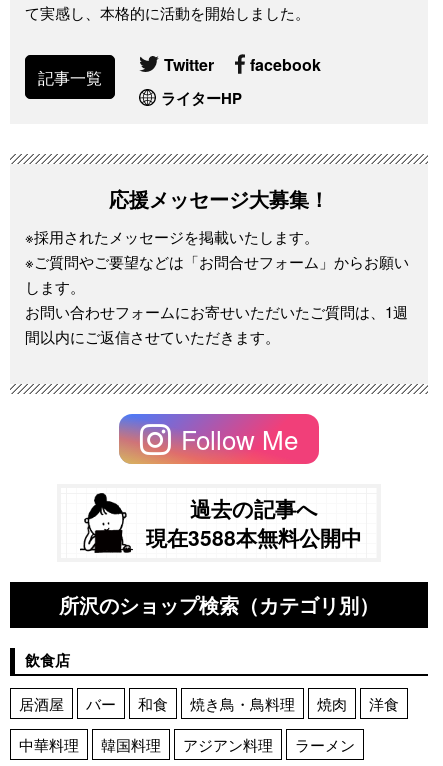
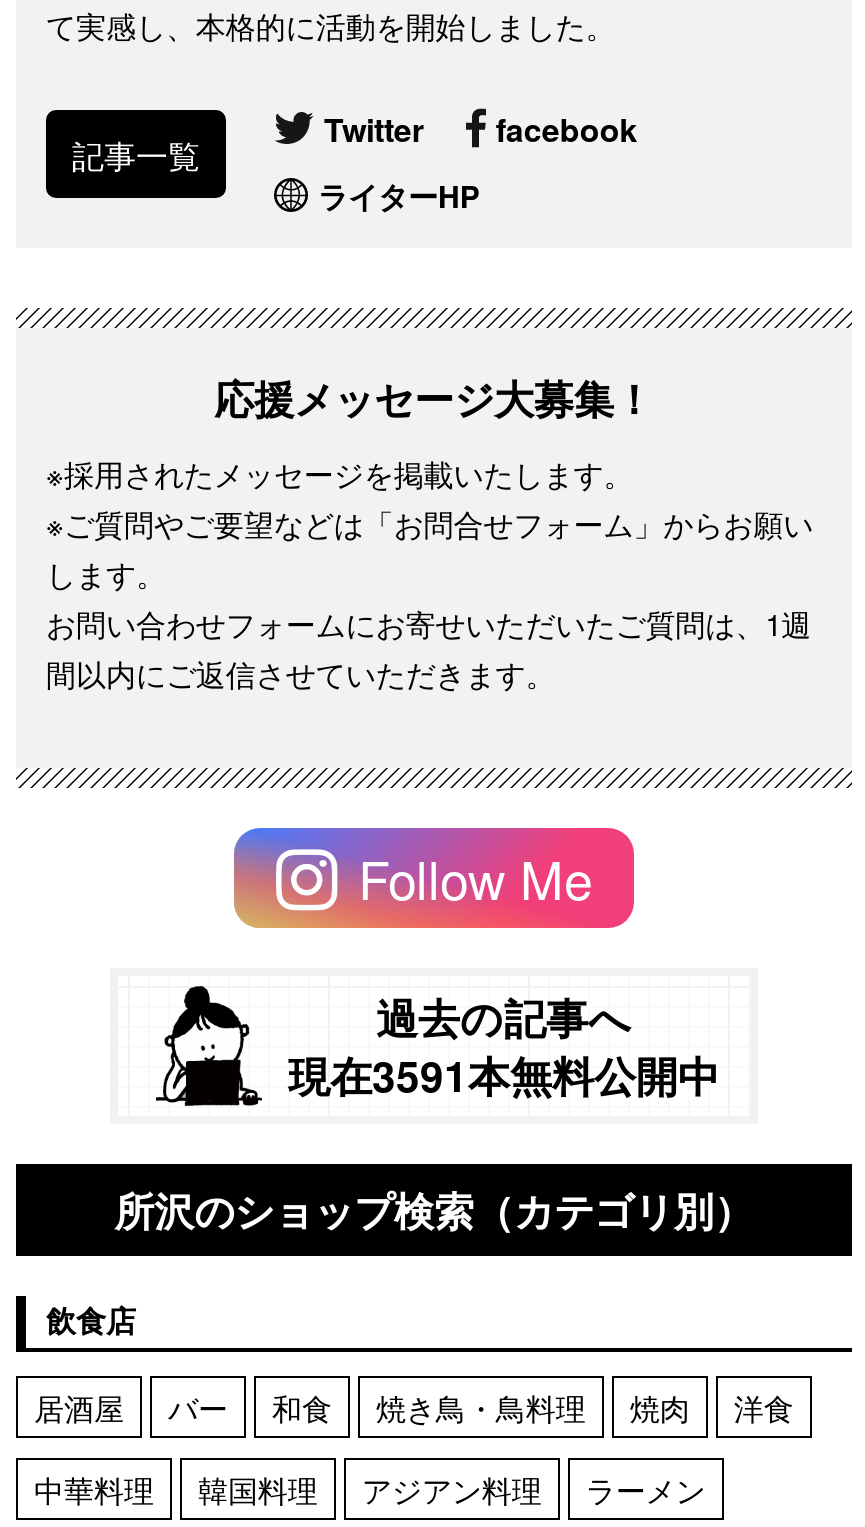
[146,522,362,552] 現在3588本無料公開中 -> [288,1045,720,1105] 現在3591本無料公開中

